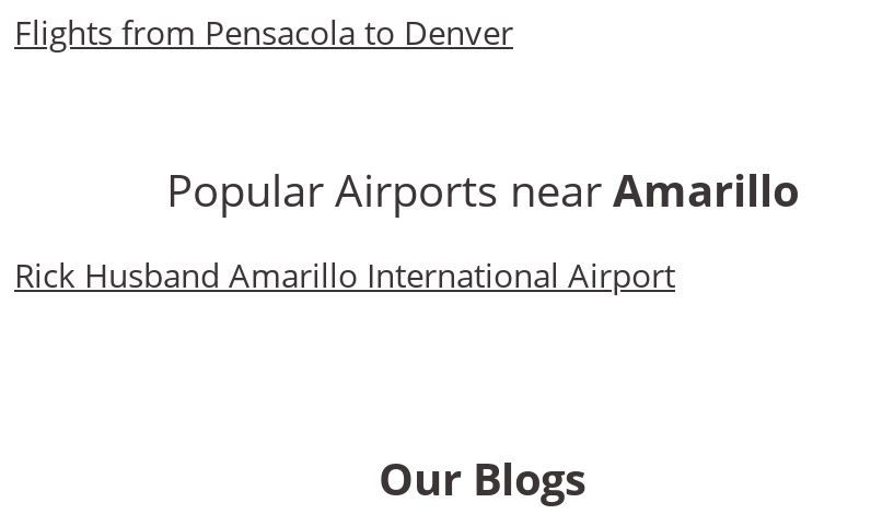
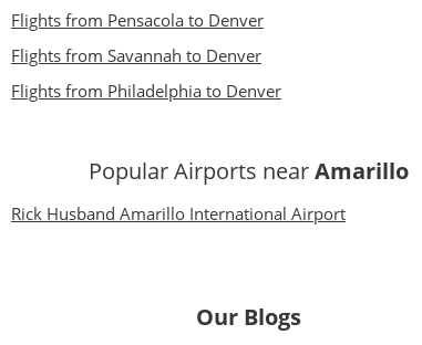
none -> [11,45,281,102] Flights from Savannah to Denver | Flights from Philadelphia to Denver

